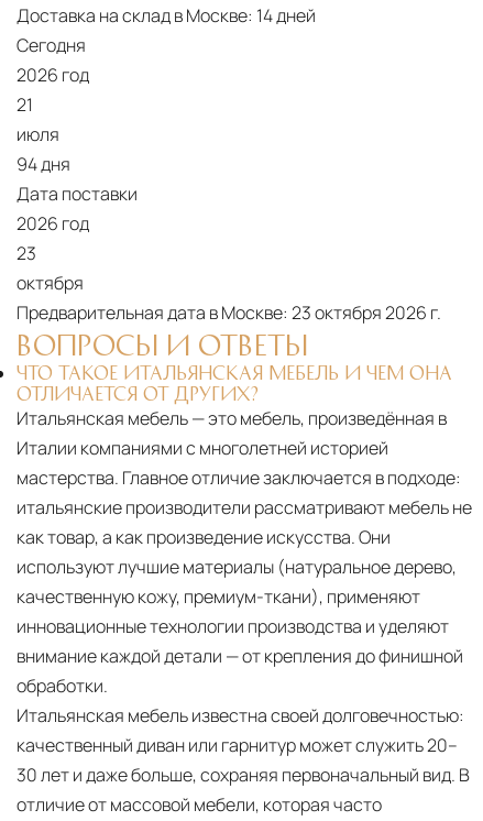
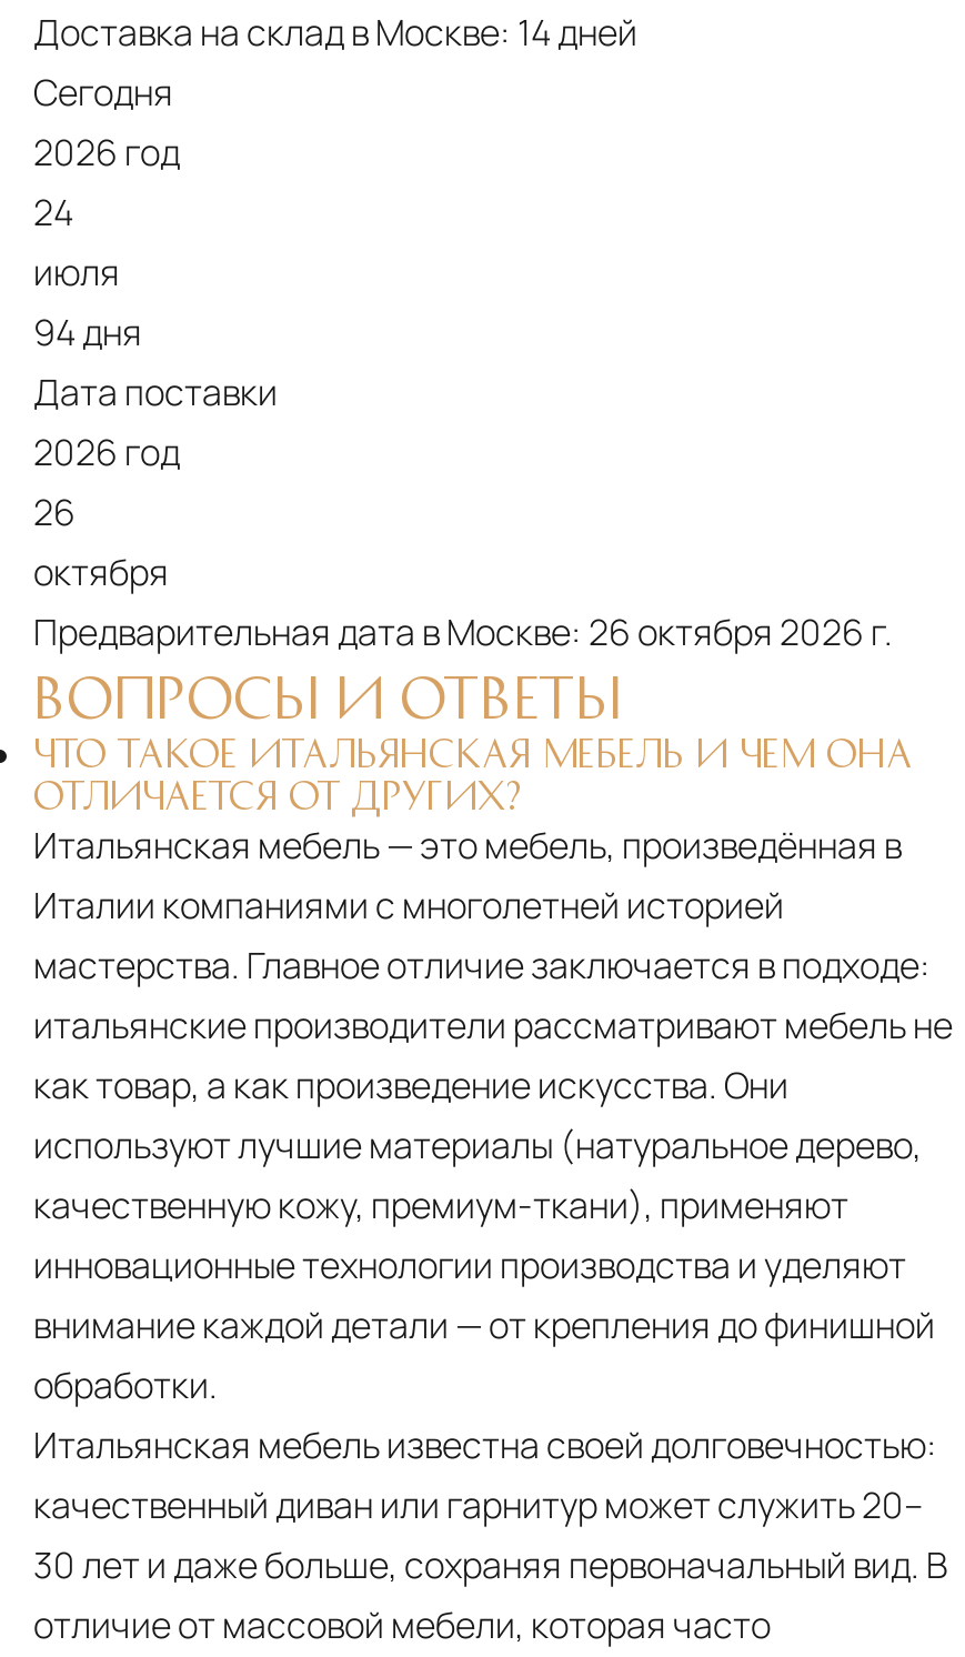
[17,93,33,117] 21 -> [33,187,73,236] 24
[17,241,36,266] 23 -> [33,487,76,536] 26
[17,301,441,325] Предварительная дата в Москве: 23 октября 2026 г. -> [33,607,893,656] Предварительная дата в Москве: 26 октября 2026 г.

